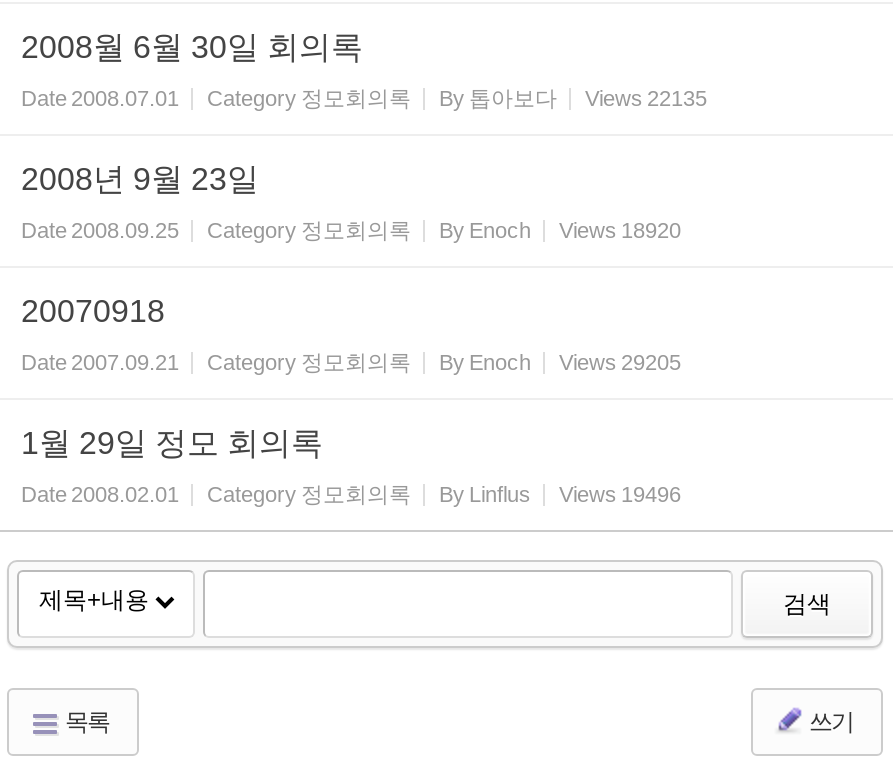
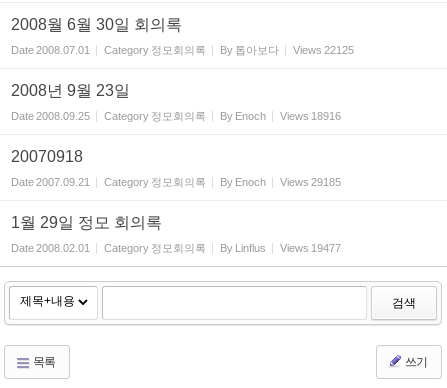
[21,86,707,110] Date 2008.07.01 Category 정모회의록 By 톱아보다 Views 22135 -> [11,44,354,56] Date 2008.07.01 Category 정모회의록 By 톱아보다 Views 22125
[21,218,681,242] Date 2008.09.25 Category 정모회의록 By Enoch Views 18920 -> [11,110,341,122] Date 2008.09.25 Category 정모회의록 By Enoch Views 18916
[21,350,681,374] Date 2007.09.21 Category 정모회의록 By Enoch Views 29205 -> [11,176,341,188] Date 2007.09.21 Category 정모회의록 By Enoch Views 29185
[21,482,681,506] Date 2008.02.01 Category 정모회의록 By Linflus Views 19496 -> [11,242,341,254] Date 2008.02.01 Category 정모회의록 By Linflus Views 19477

